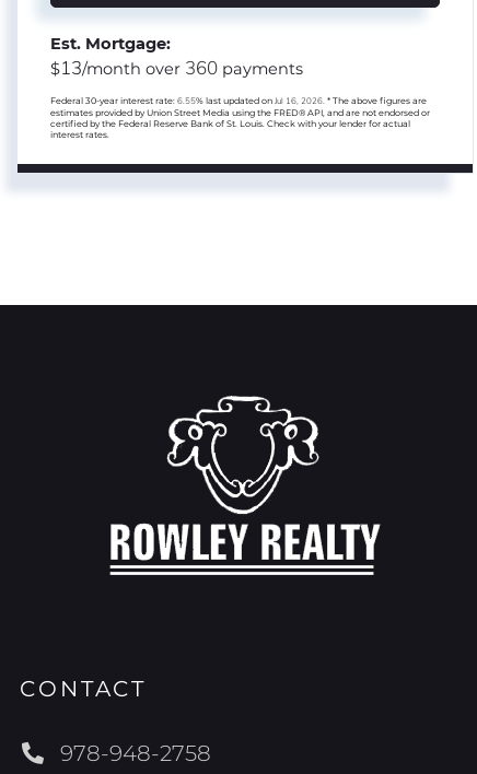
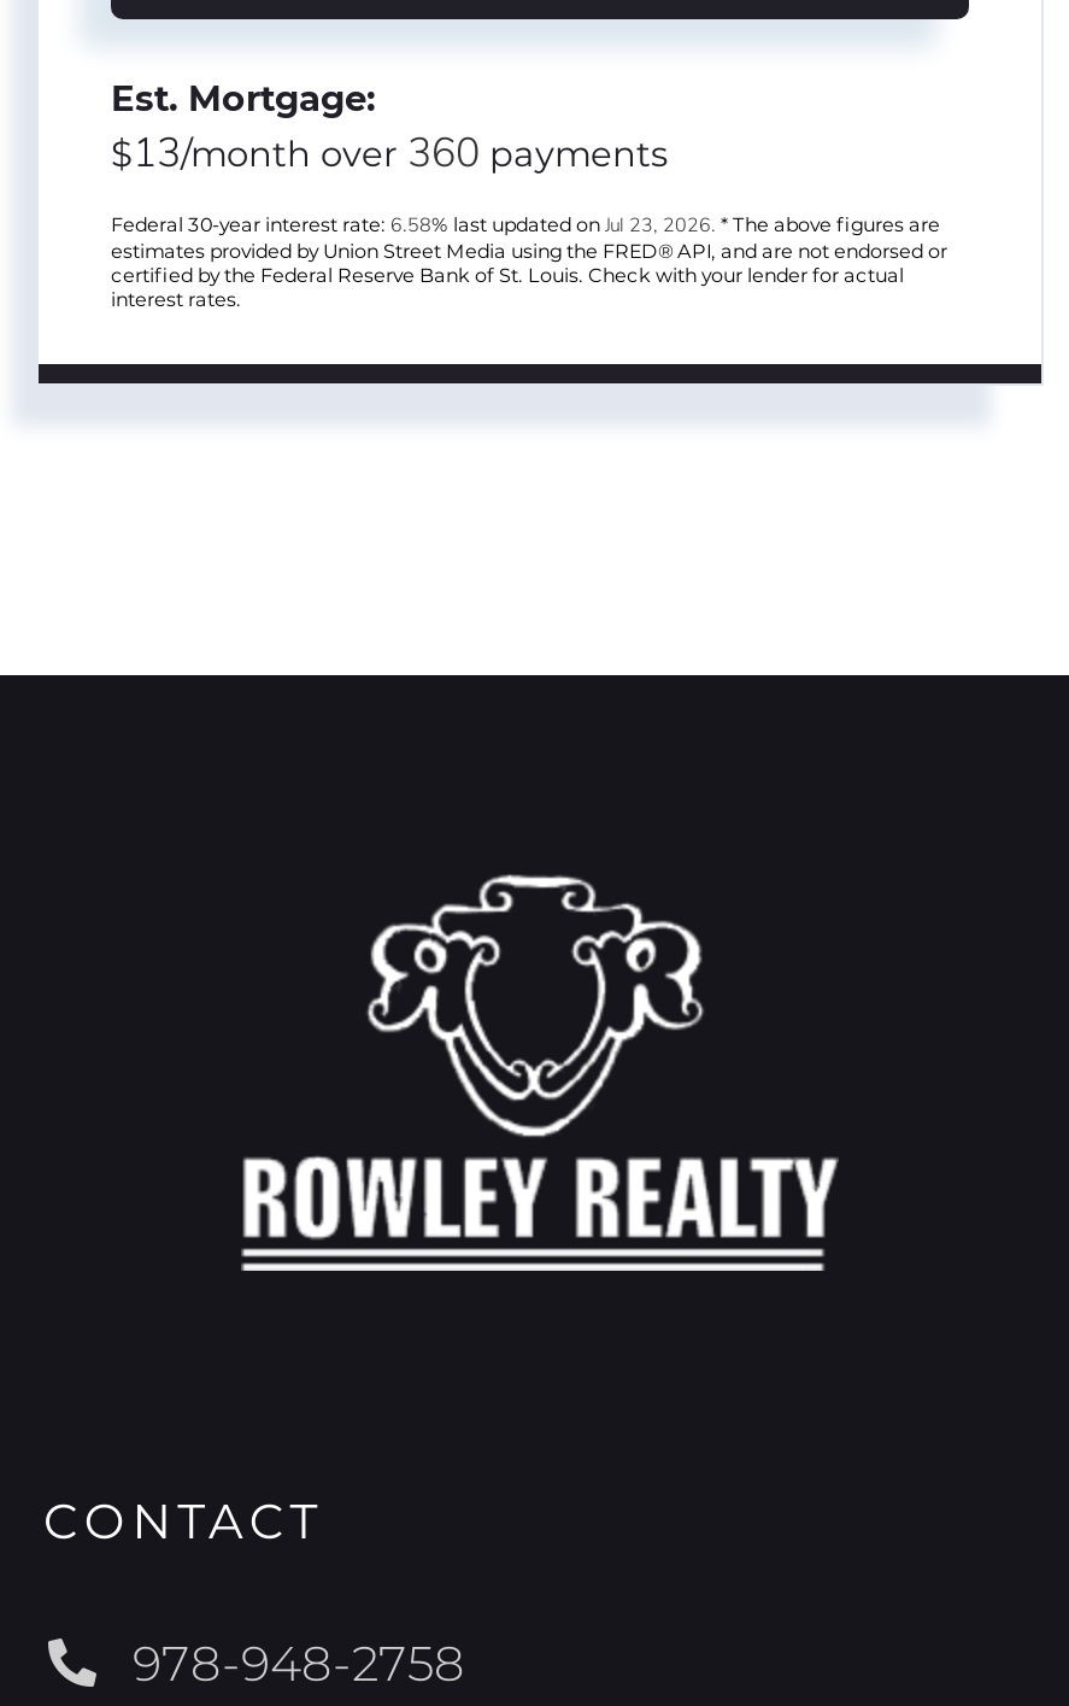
[50,96,427,108] Federal 30-year interest rate: 6.55% last updated on Jul 16, 2026. * The above figures are -> [111,213,940,240] Federal 30-year interest rate: 6.58% last updated on Jul 23, 2026. * The above figures are

